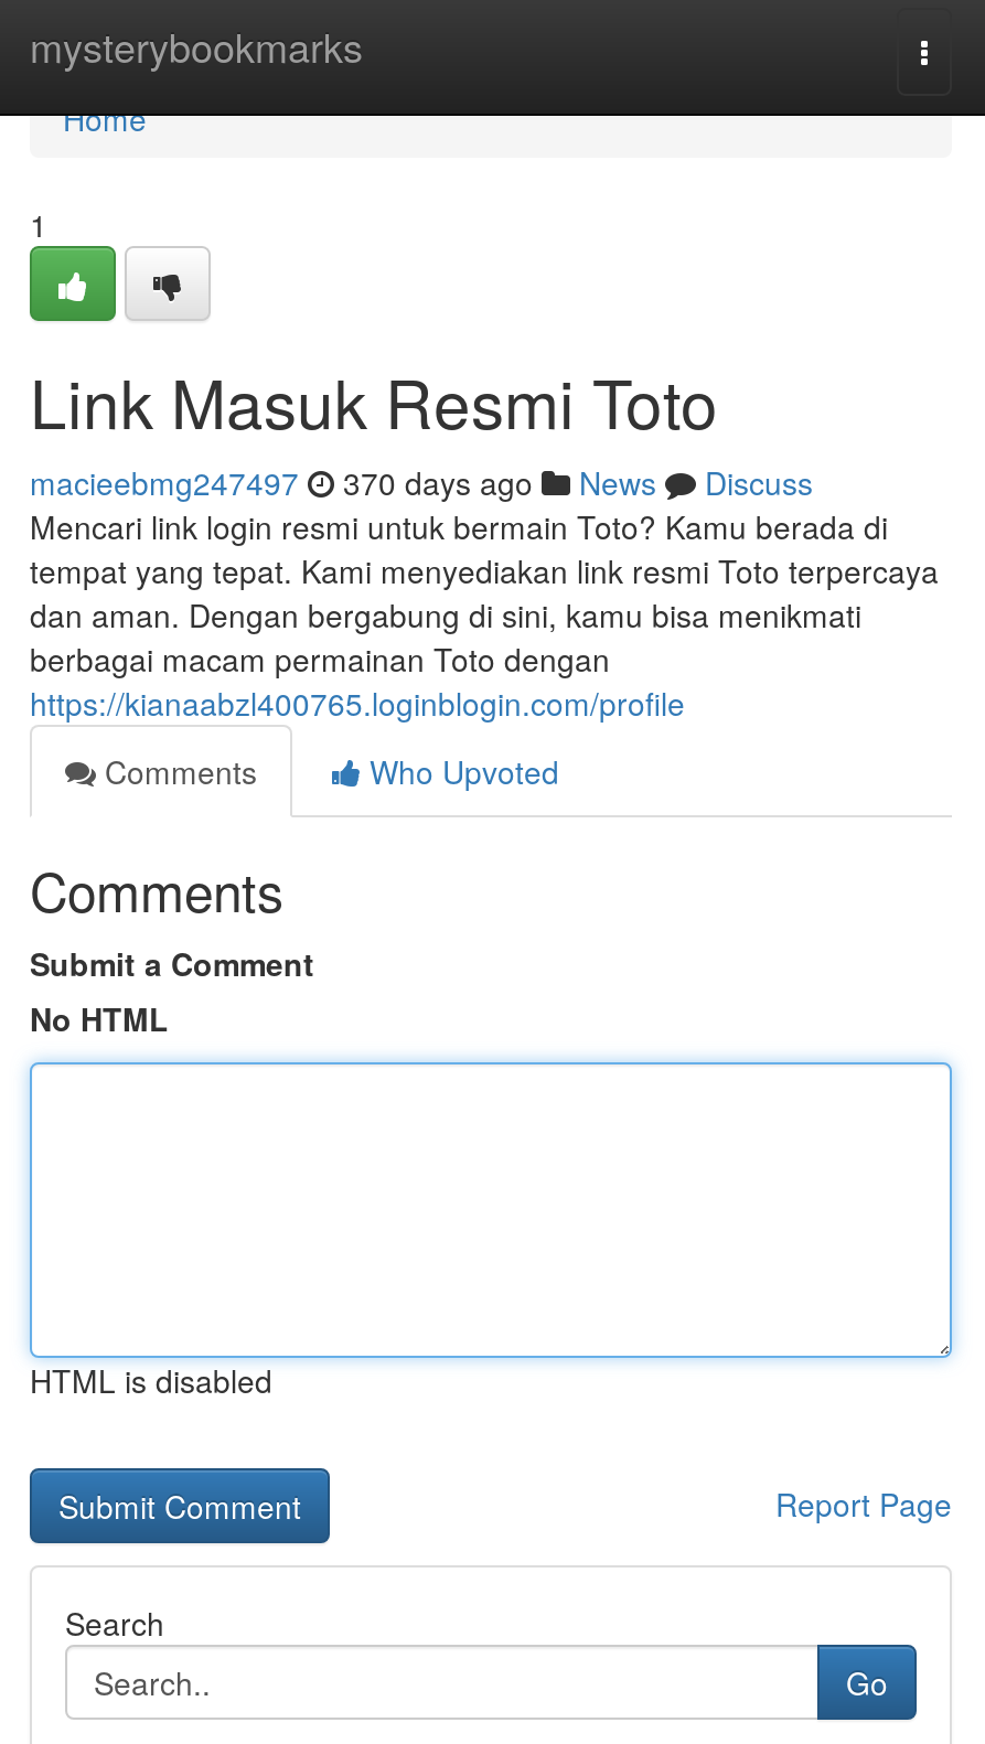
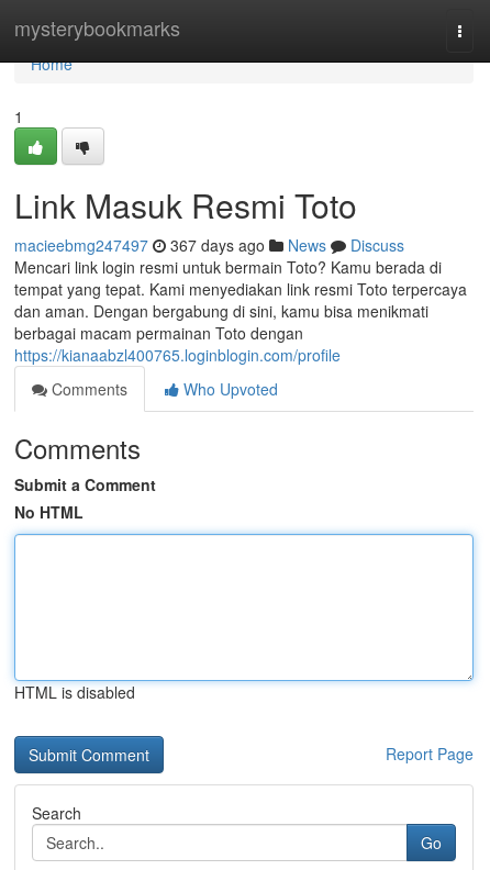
[30,460,813,504] macieebmg247497 370 days ago News Discuss -> [14,234,404,256] macieebmg247497 367 days ago News Discuss

